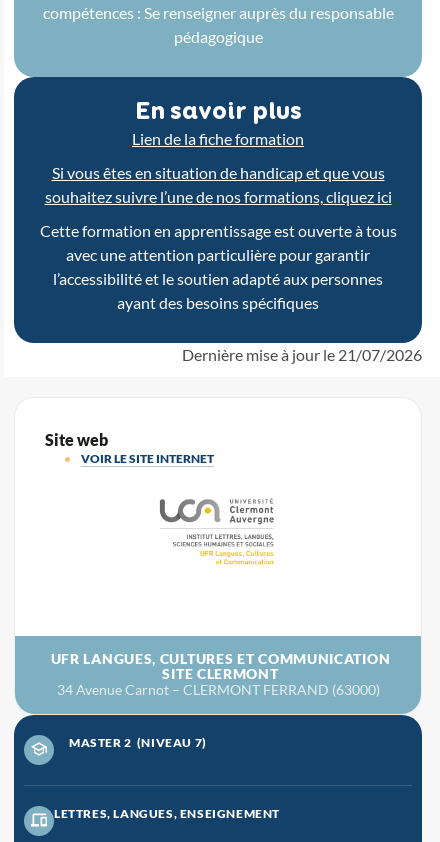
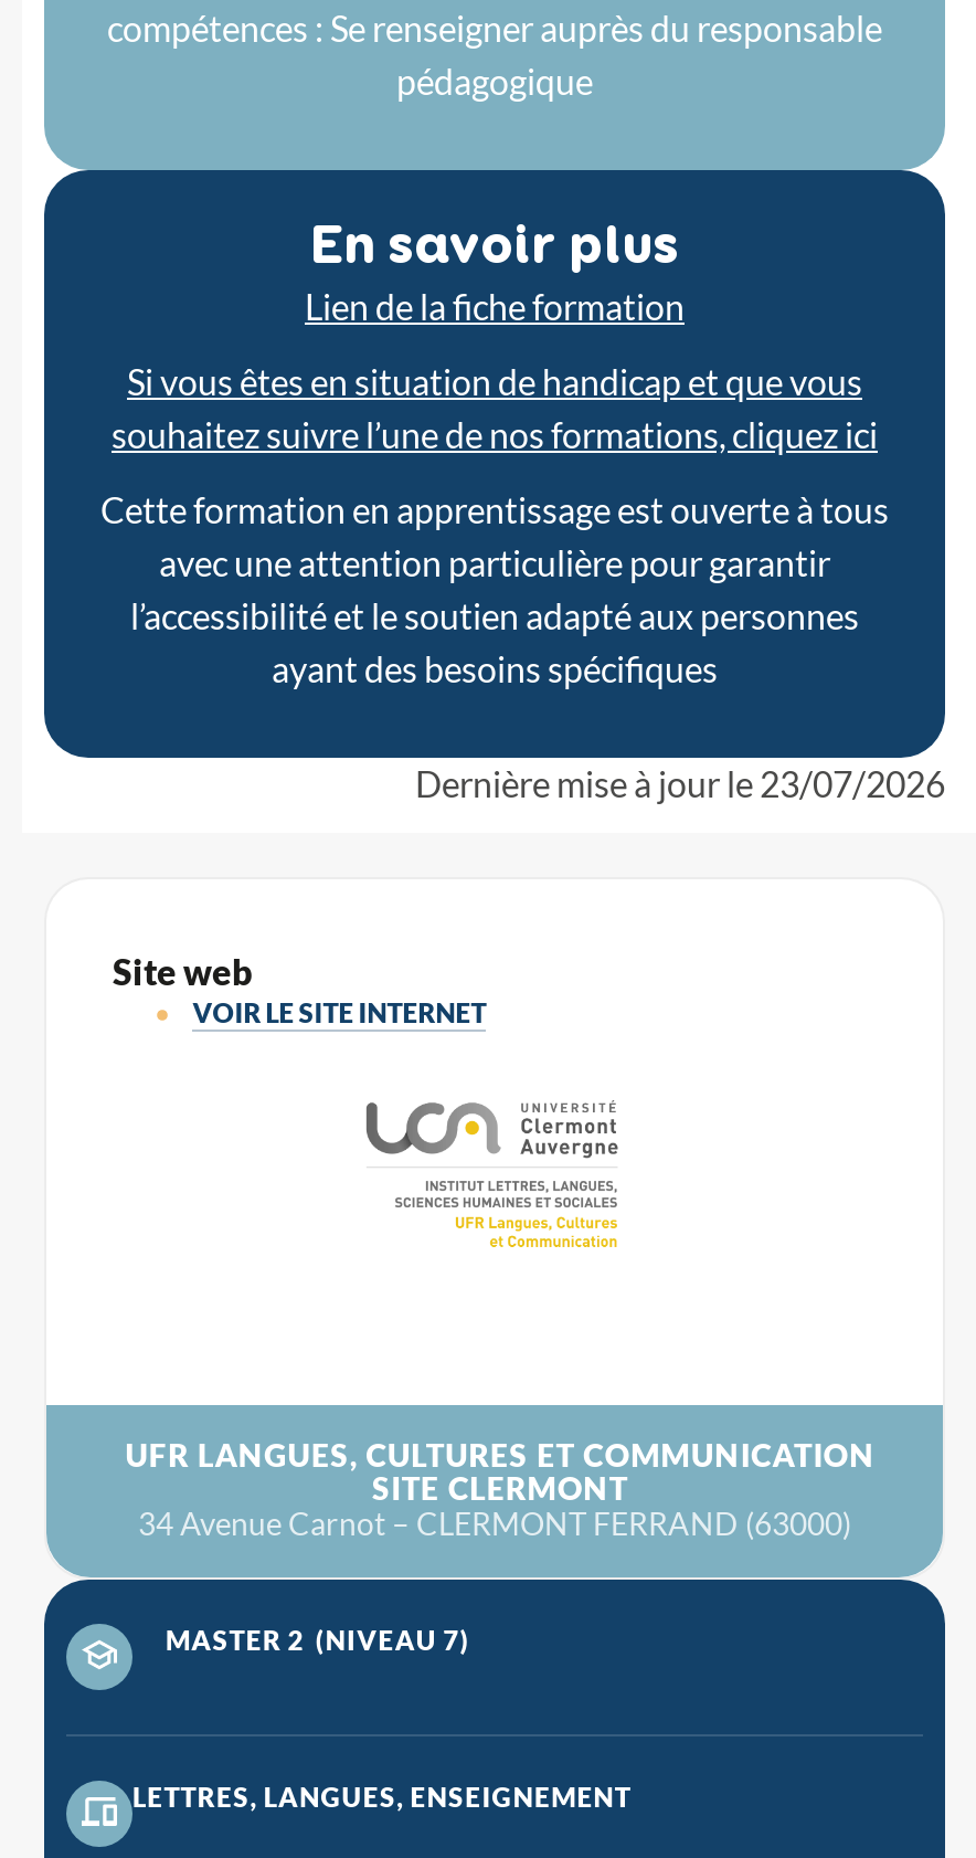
[182,345,422,364] Dernière mise à jour le 21/07/2026 -> [415,762,945,804] Dernière mise à jour le 23/07/2026

